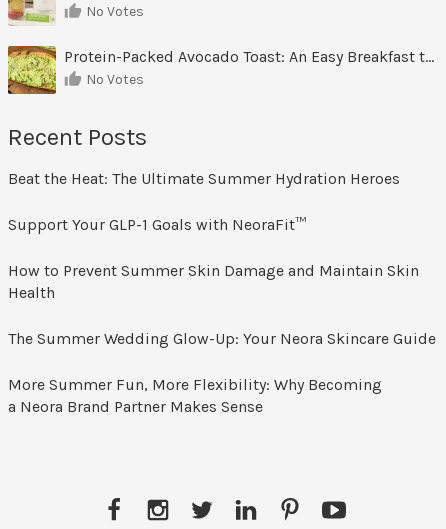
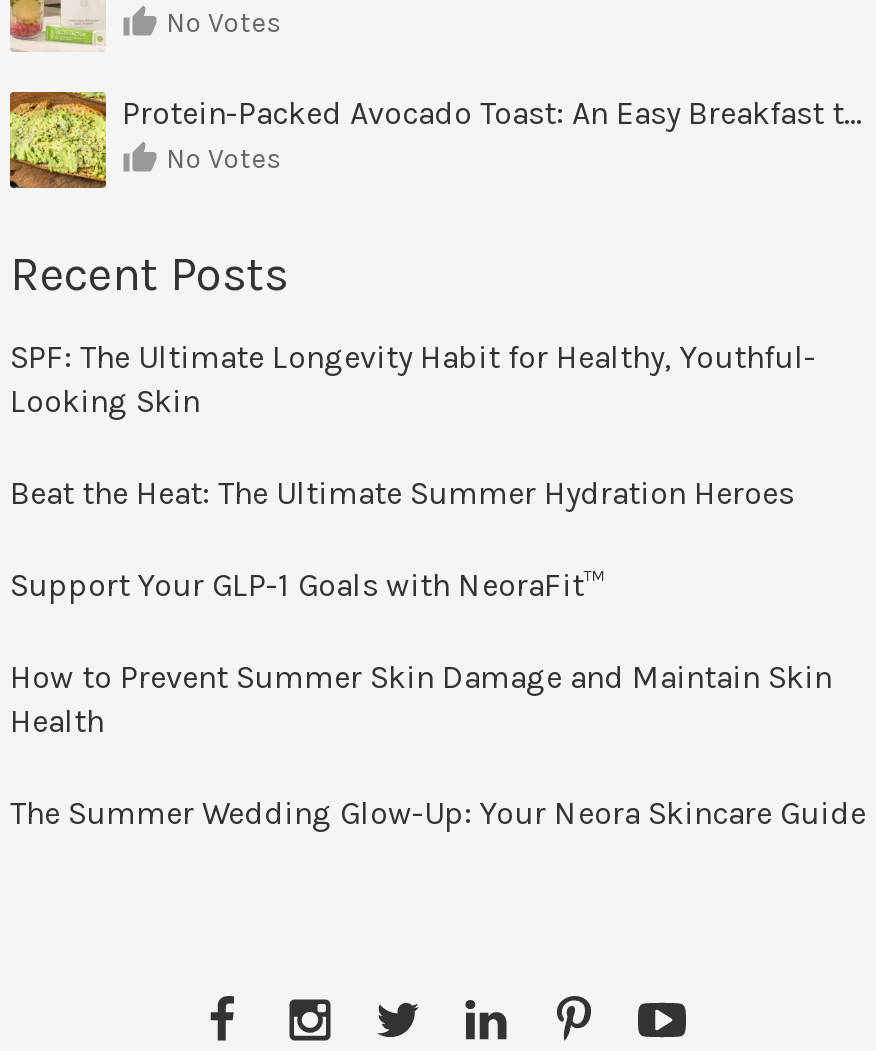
none -> [10,337,816,419] SPF: The Ultimate Longevity Habit for Healthy, Youthful- | Looking Skin
moved [8,169,436,348] -> [10,473,866,831]: Beat the Heat: The Ultimate Summer Hydration Heroes | Support Your GLP-1 Goals with NeoraFit™ | How to Prevent Summer Skin Damage and Maintain Skin | Health | The Summer Wedding Glow-Up: Your Neora Skincare Guide
[8,375,382,416] More Summer Fun, More Flexibility: Why Becoming | a Neora Brand Partner Makes Sense -> none

